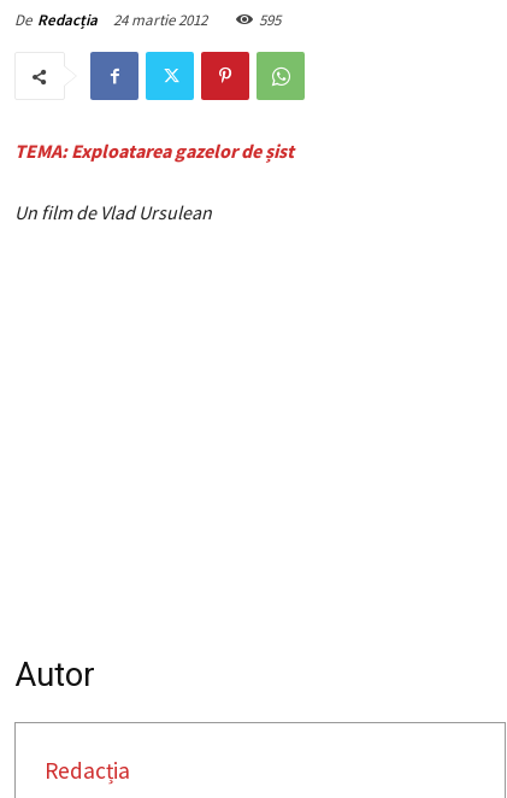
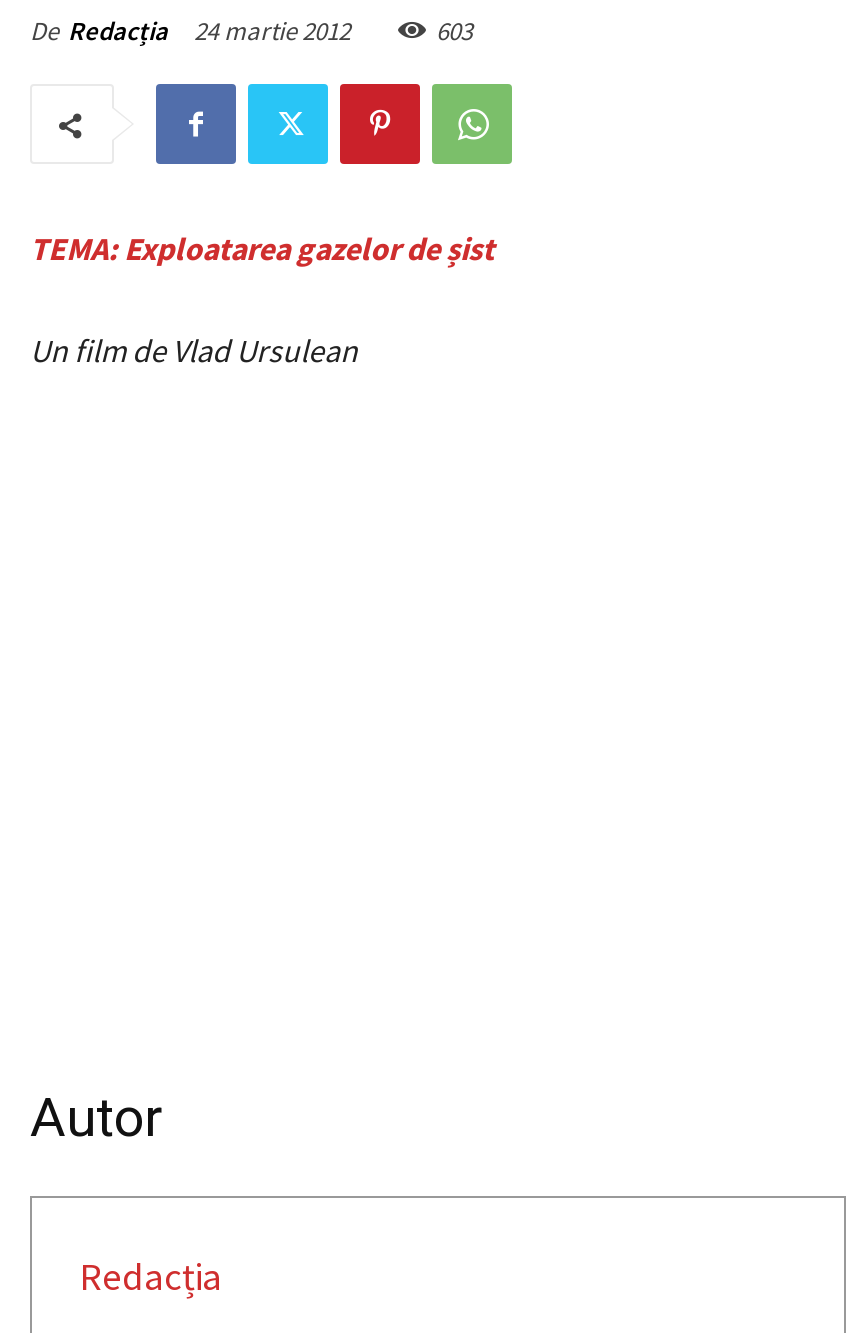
[259,10,281,30] 595 -> [436,14,472,48] 603

